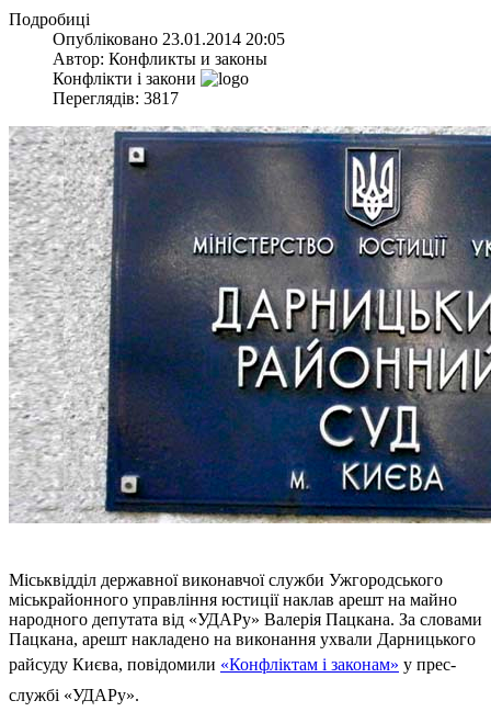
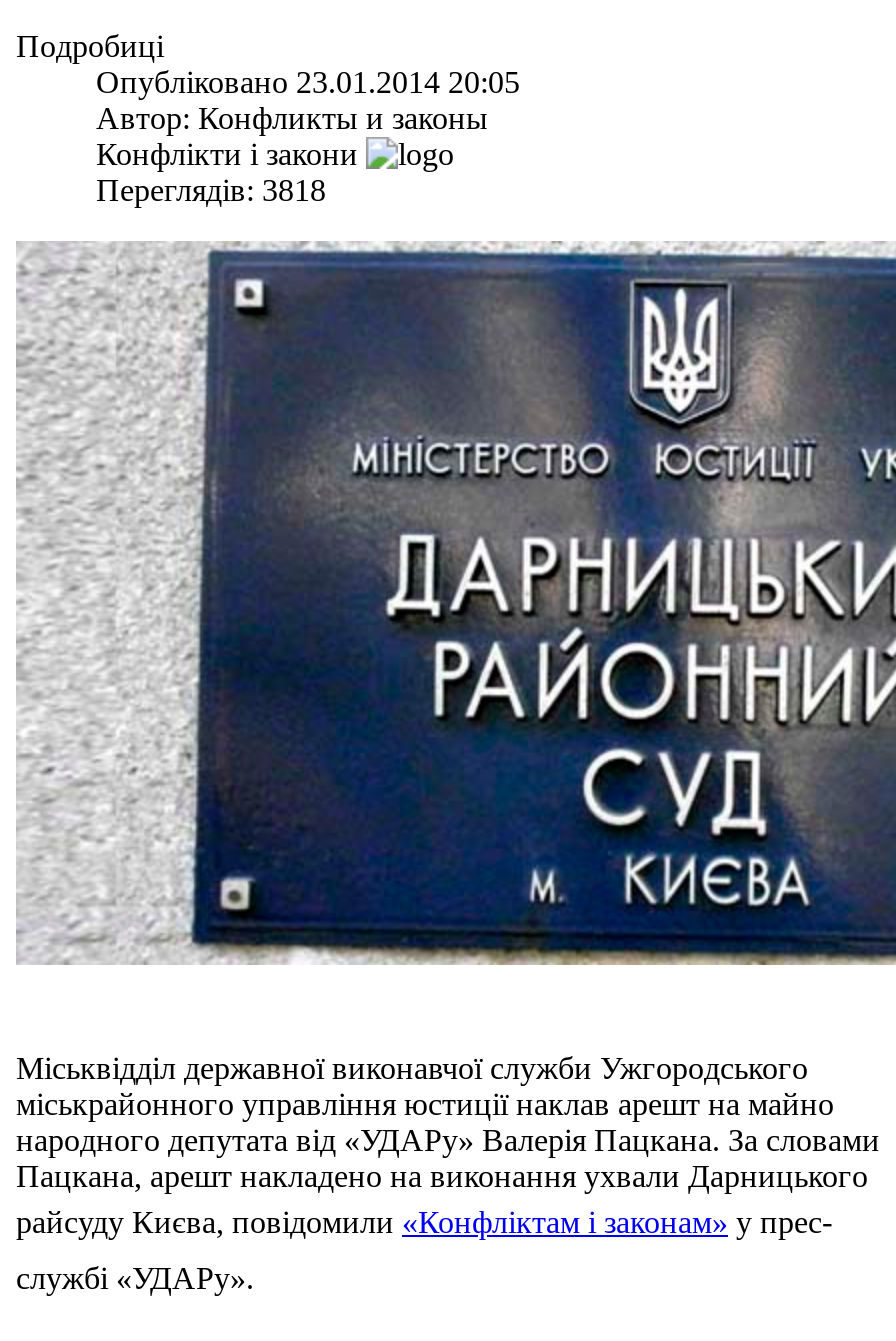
[53,89,179,107] Переглядів: 3817 -> [96,173,326,207] Переглядів: 3818

